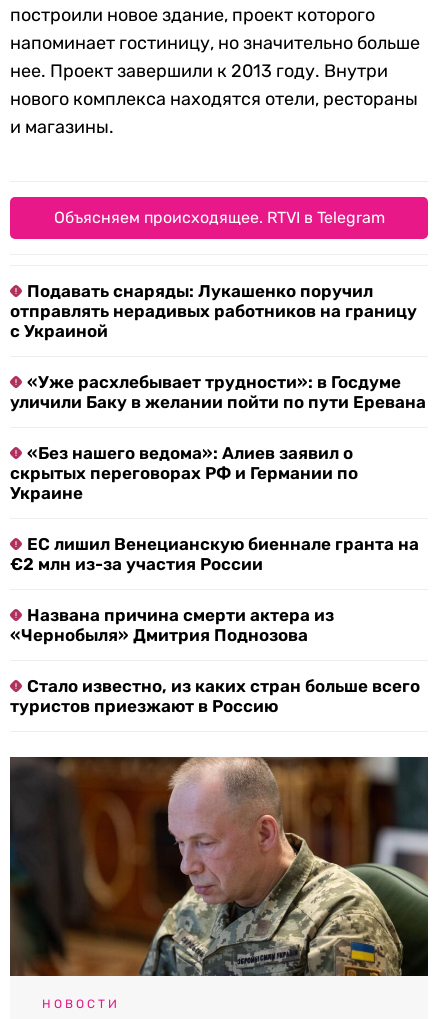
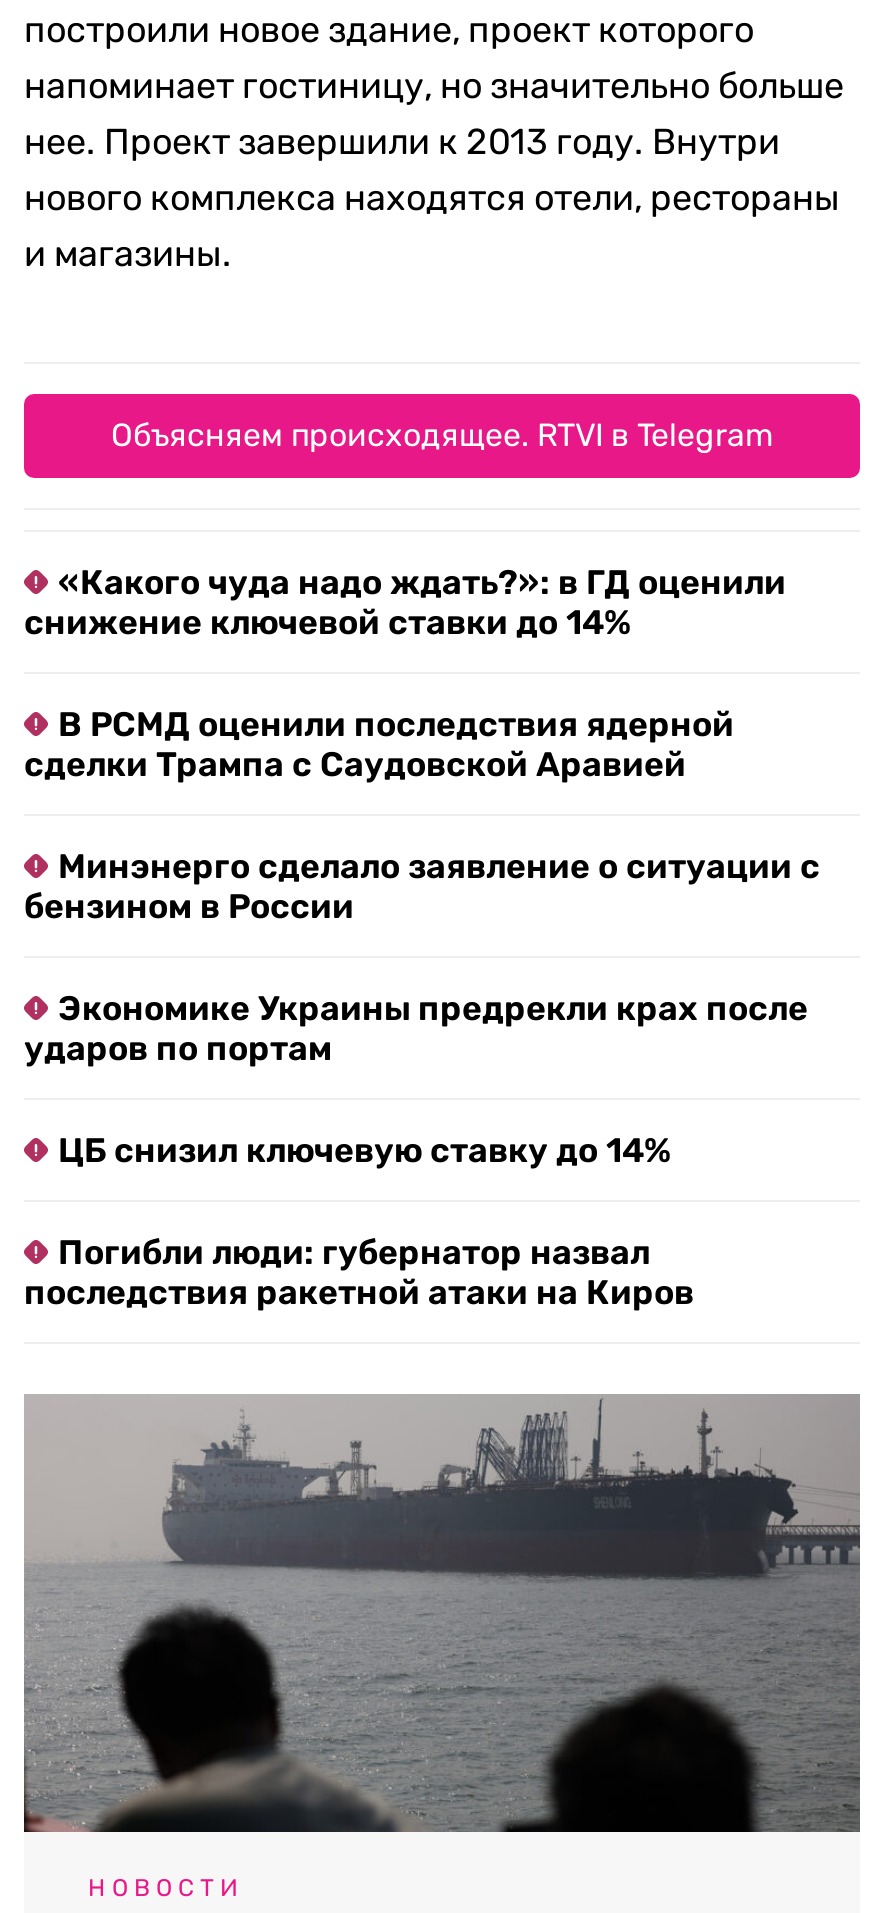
[10,281,417,341] Подавать снаряды: Лукашенко поручил | отправлять нерадивых работников на границу | с Украиной -> [24,562,786,642] «Какого чуда надо ждать?»: в ГД оценили | снижение ключевой ставки до 14%
[10,372,426,412] «Уже расхлебывает трудности»: в Госдуме | уличили Баку в желании пойти по пути Еревана -> [24,704,734,784] В РСМД оценили последствия ядерной | сделки Трампа с Саудовской Аравией
[10,443,358,503] «Без нашего ведома»: Алиев заявил о | скрытых переговорах РФ и Германии по | Украине -> [24,846,820,926] Минэнерго сделало заявление о ситуации с | бензином в России
[10,534,419,574] ЕС лишил Венецианскую биеннале гранта на | €2 млн из-за участия России -> [24,988,808,1068] Экономике Украины предрекли крах после | ударов по портам
[10,605,334,645] Названа причина смерти актера из | «Чернобыля» Дмитрия Поднозова -> [58,1130,672,1170] ЦБ снизил ключевую ставку до 14%
[10,676,420,716] Стало известно, из каких стран больше всего | туристов приезжают в Россию -> [24,1232,694,1312] Погибли люди: губернатор назвал | последствия ракетной атаки на Киров
[10,757,428,977] [image] -> [24,1408,860,1834] [image]

